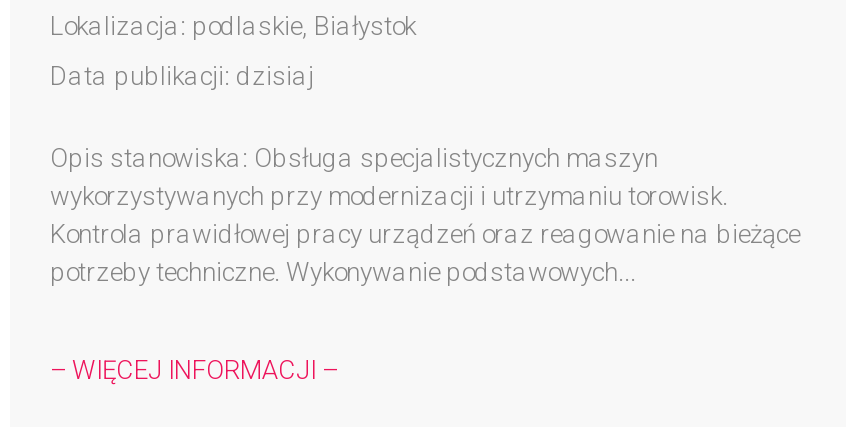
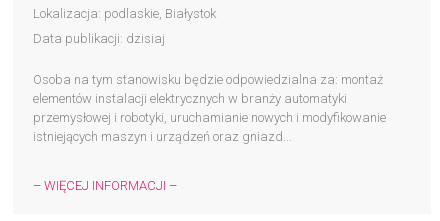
[50,143,800,287] Opis stanowiska: Obsługa specjalistycznych maszyn | wykorzystywanych przy modernizacji i utrzymaniu torowisk. | Kontrola prawidłowej pracy urządzeń oraz reagowanie na bieżące | potrzeby techniczne. Wykonywanie podstawowych... -> [33,72,386,144] Osoba na tym stanowisku będzie odpowiedzialna za: montaż | elementów instalacji elektrycznych w branży automatyki | przemysłowej i robotyki, uruchamianie nowych i modyfikowanie | istniejących maszyn i urządzeń oraz gniazd...

